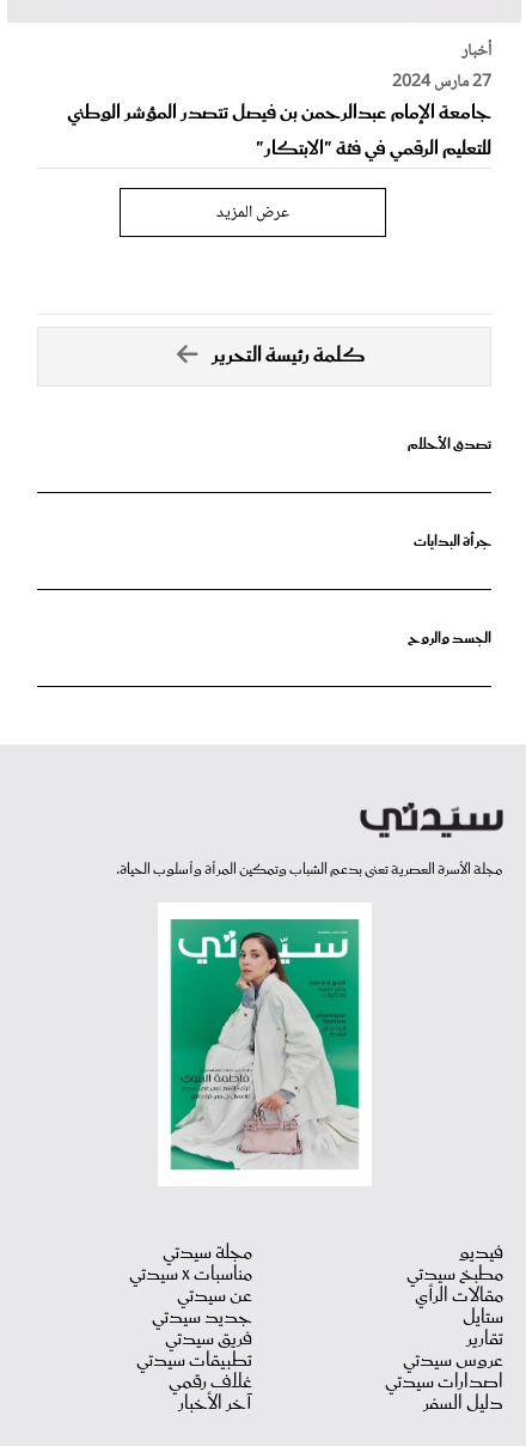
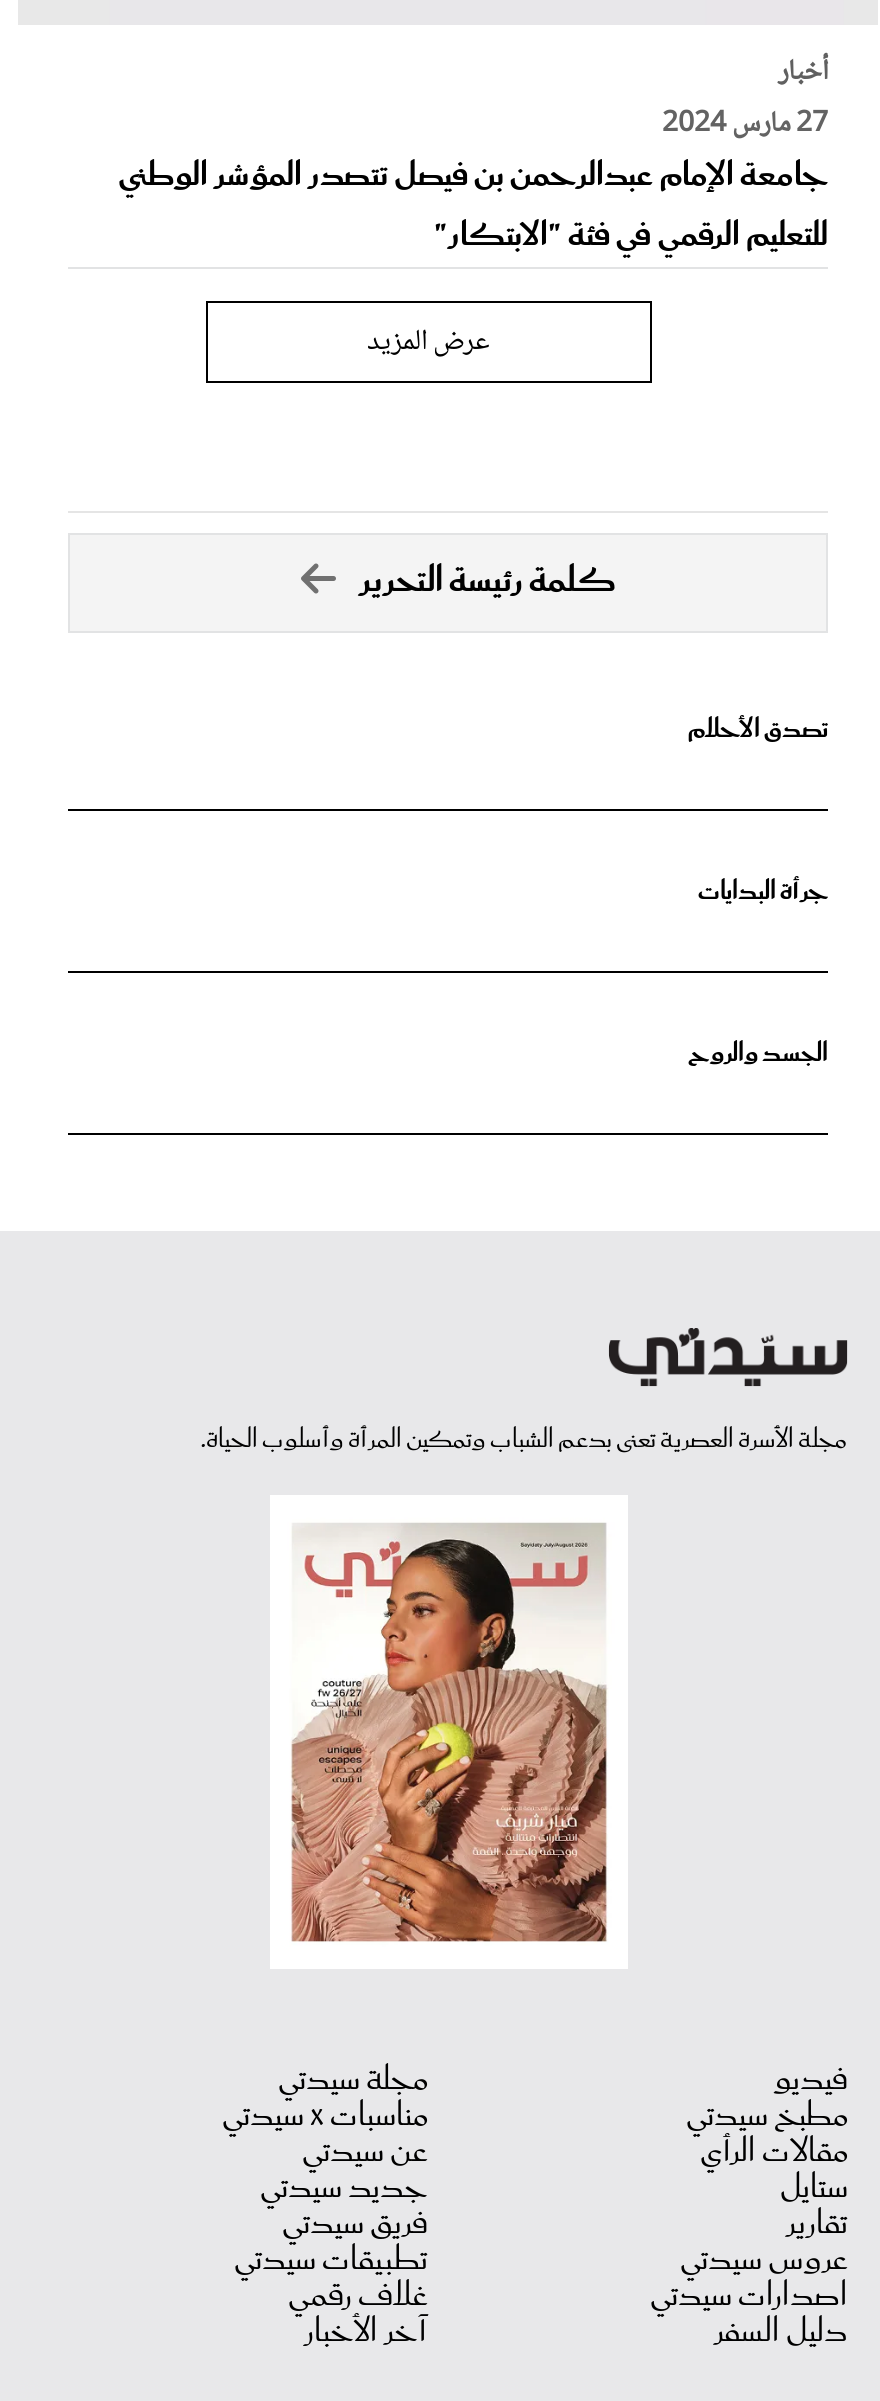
[170,918,360,1171] [image] -> [290,1523,608,1943] [image]

